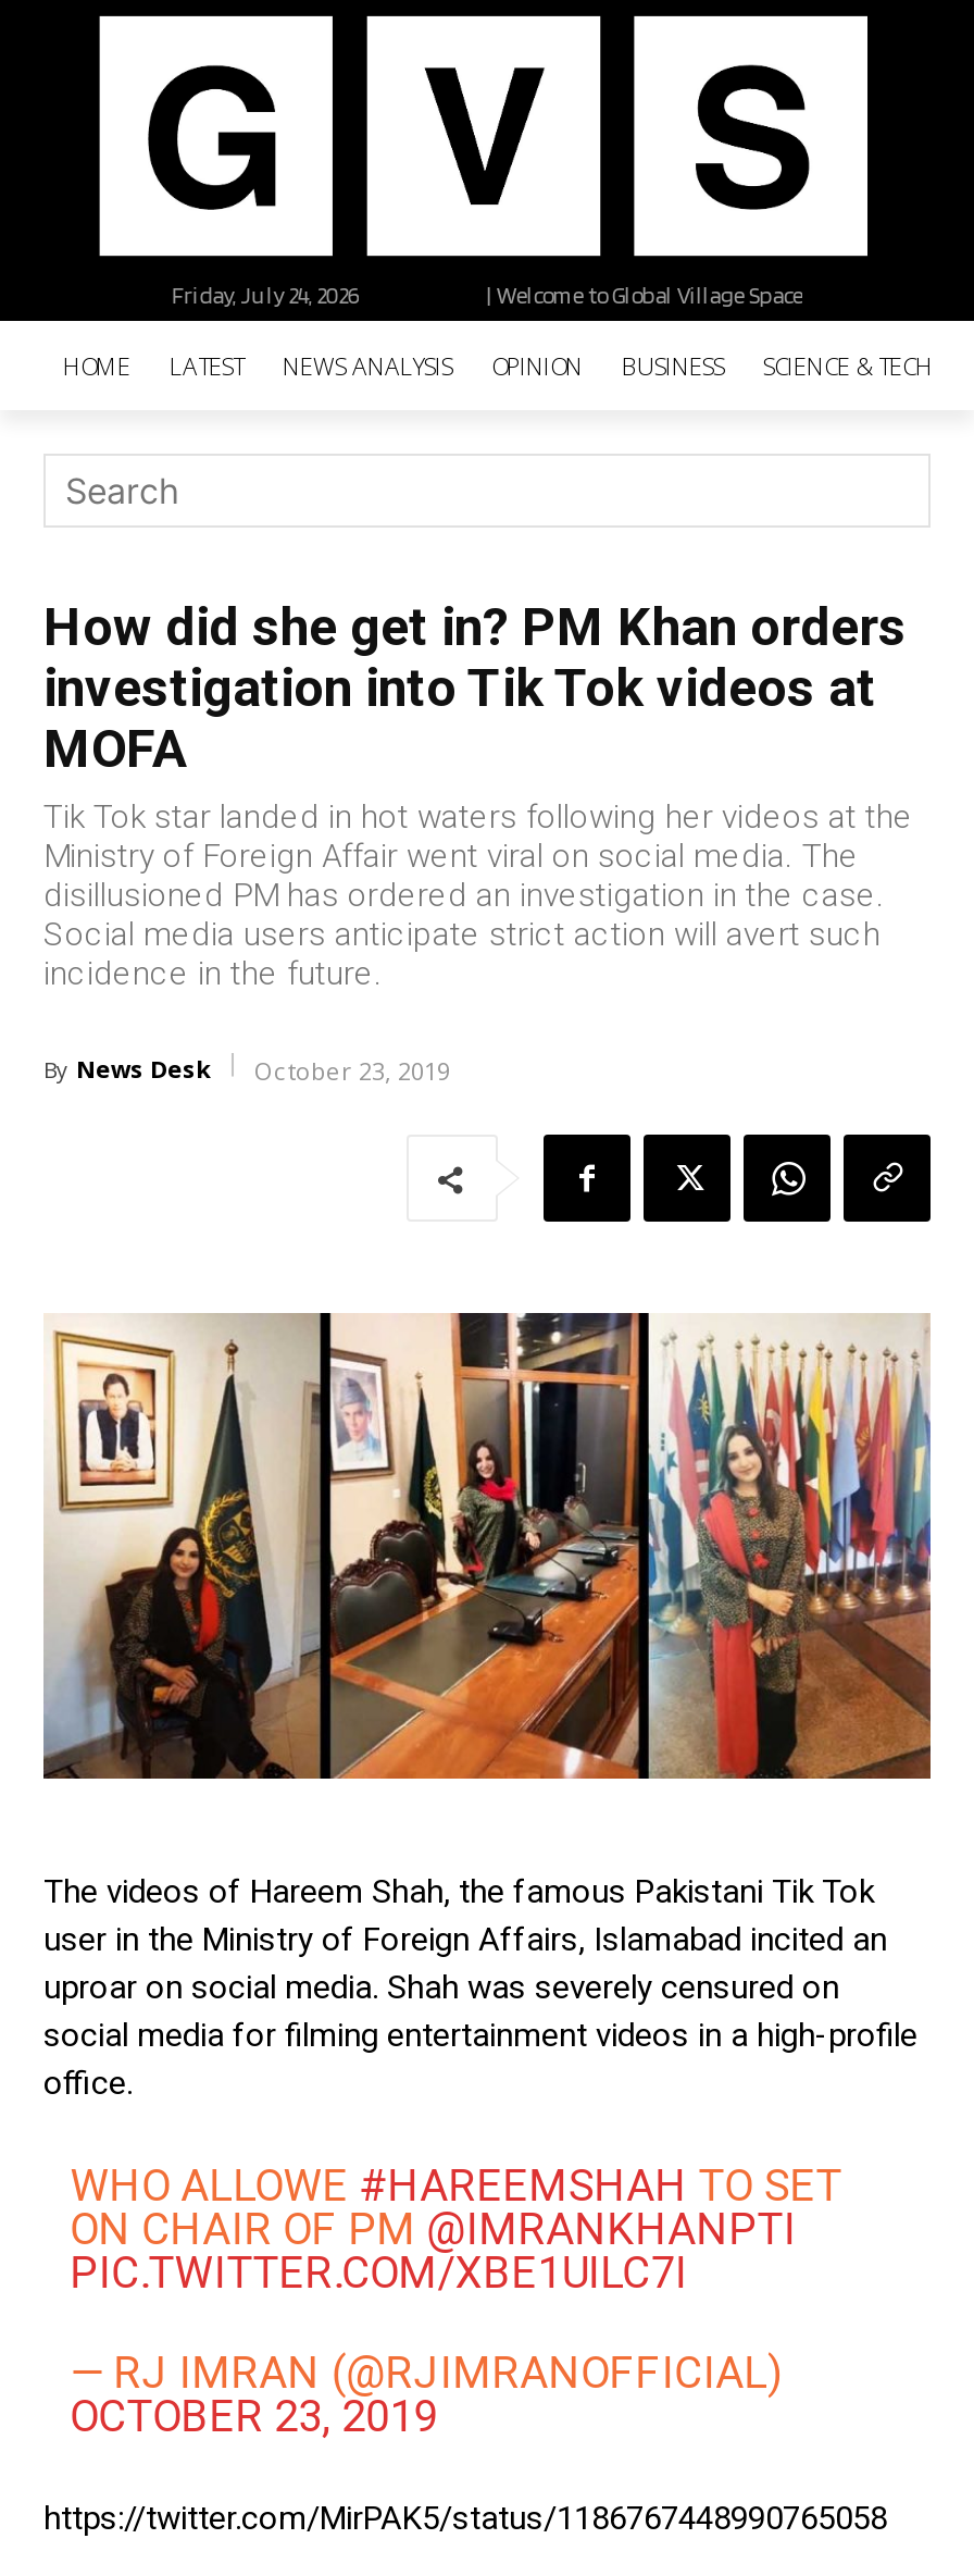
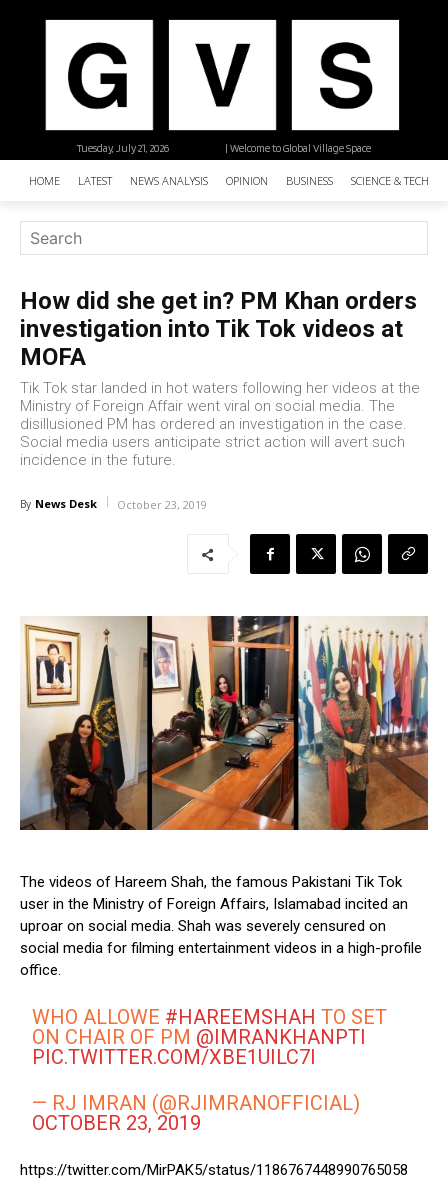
[171,280,358,310] Friday, July 24, 2026 -> [77,141,169,155] Tuesday, July 21, 2026

